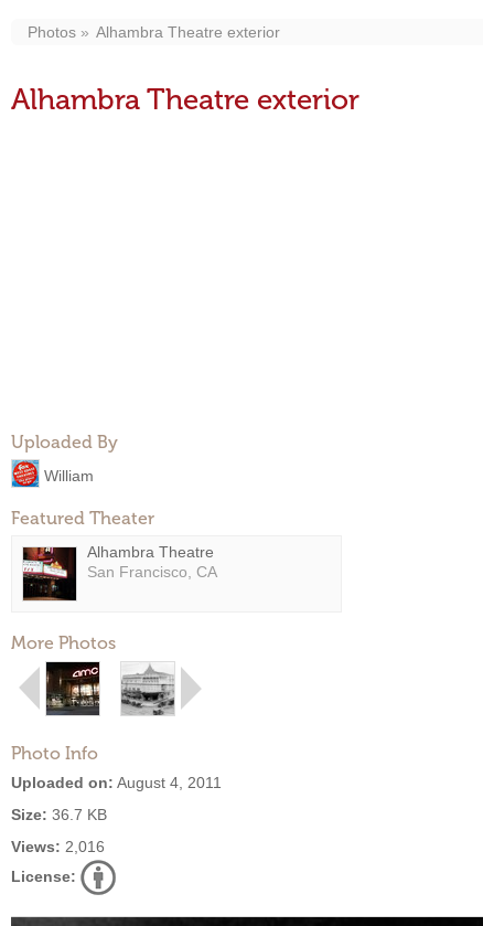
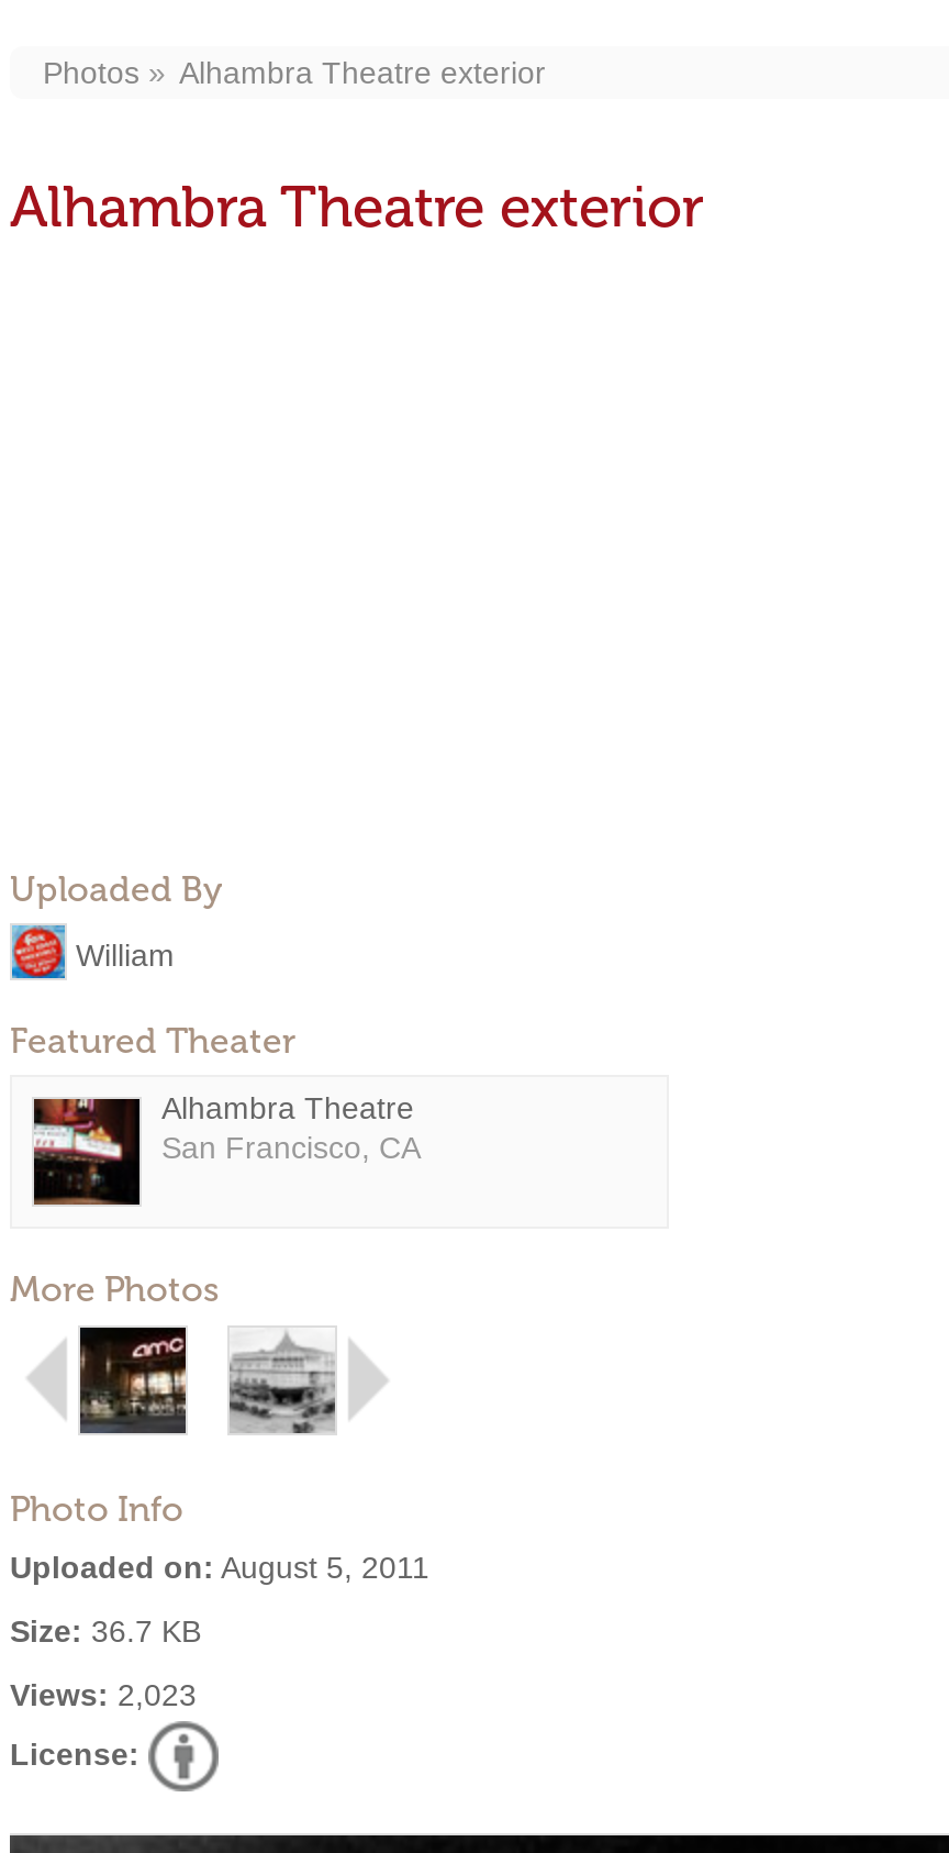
[11,774,222,791] Uploaded on: August 4, 2011 -> [10,1550,429,1585] Uploaded on: August 5, 2011
[11,838,105,855] Views: 2,016 -> [10,1677,197,1712] Views: 2,023

